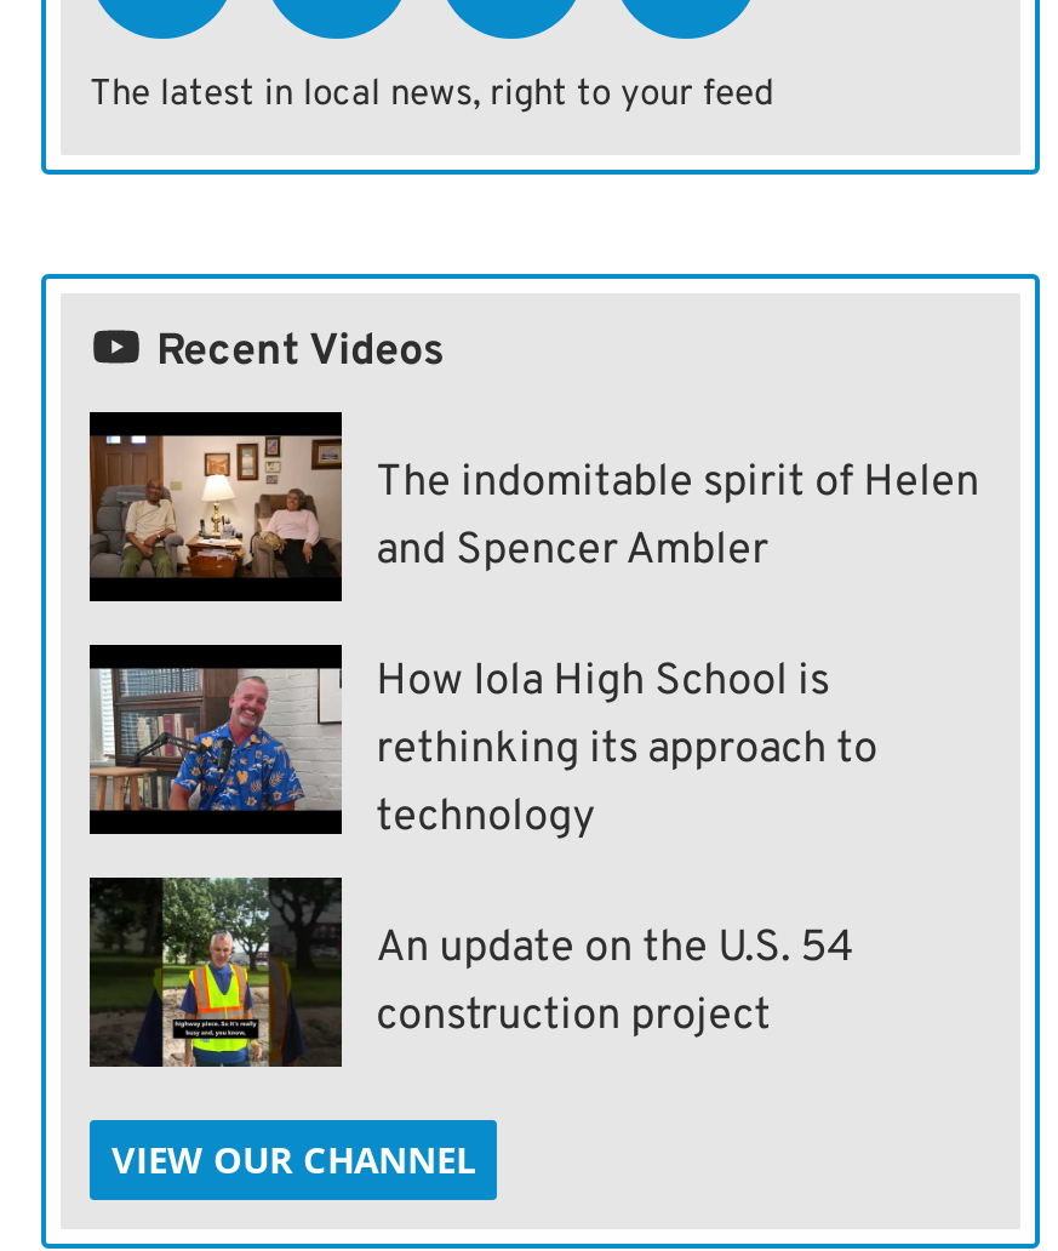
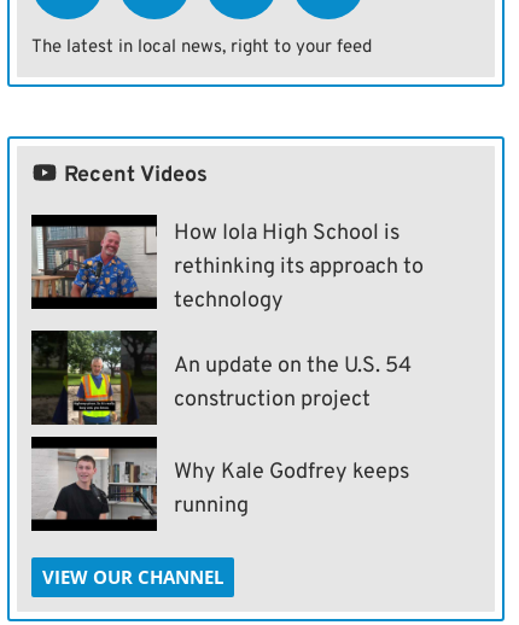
[87,410,979,604] [image] | The indomitable spirit of Helen | and Spencer Ambler -> none
moved [87,654,878,1045] -> [30,219,424,414]: [image] | How Iola High School is | rethinking its approach to | technology | An update on the U.S. 54 | construction project
none -> [31,436,409,531] [image] | Why Kale Godfrey keeps | running

